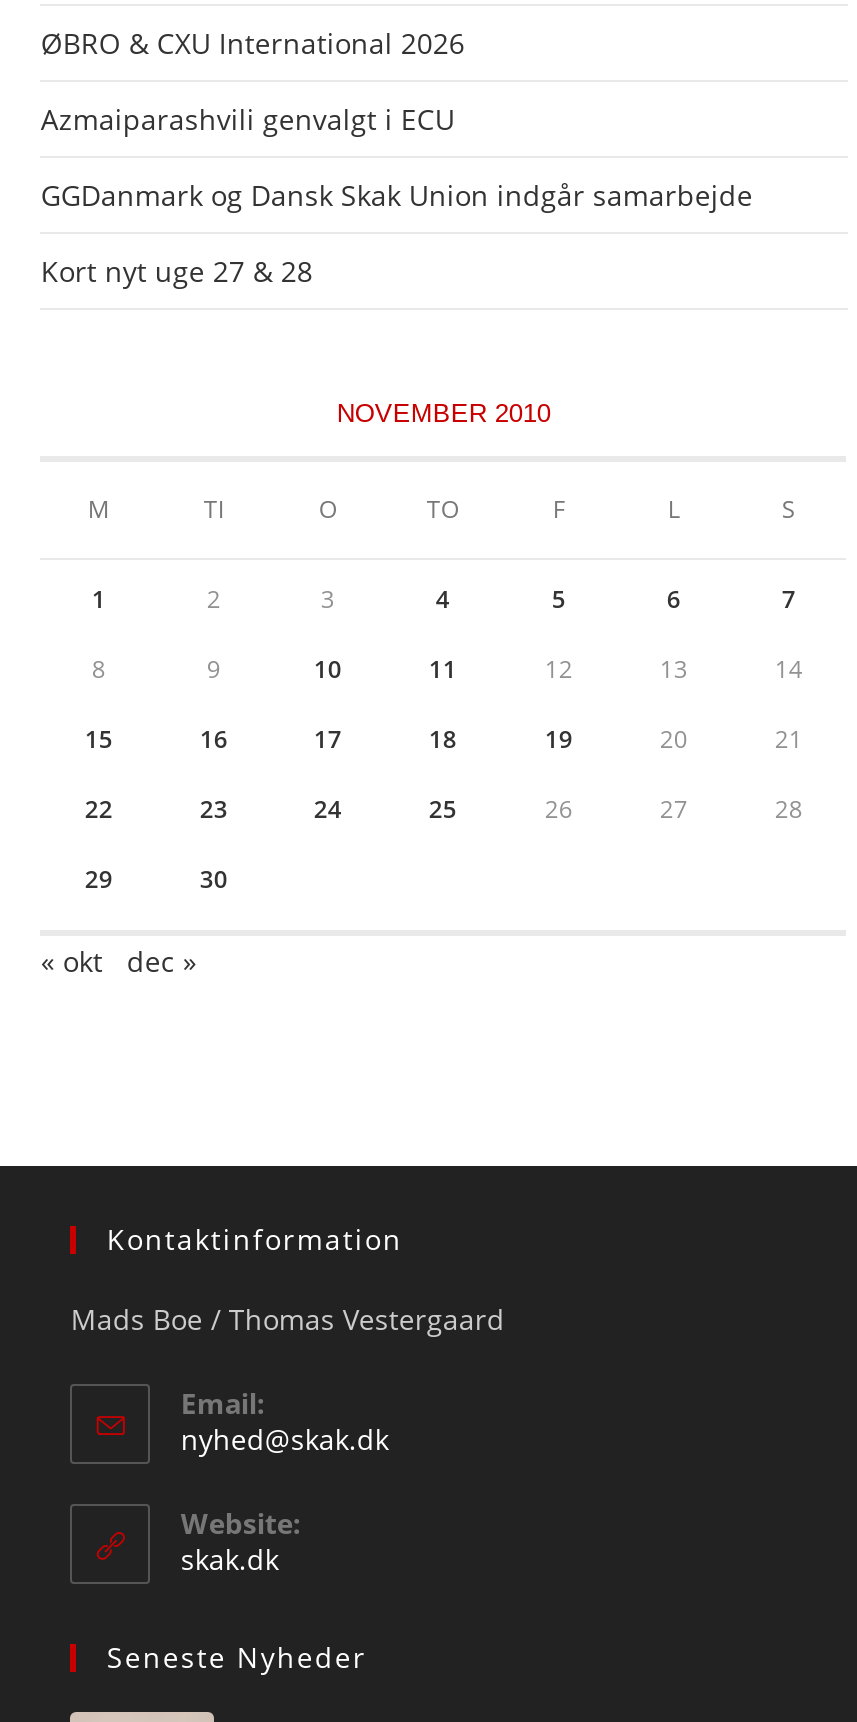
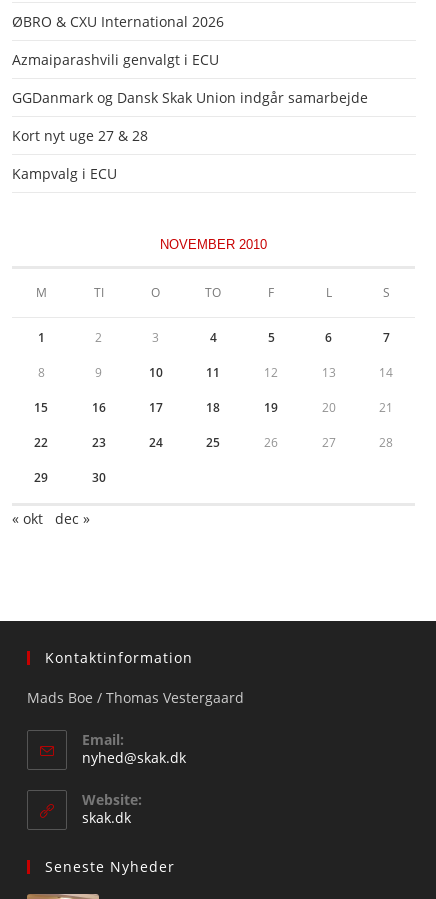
none -> [12,164,117,183] Kampvalg i ECU

